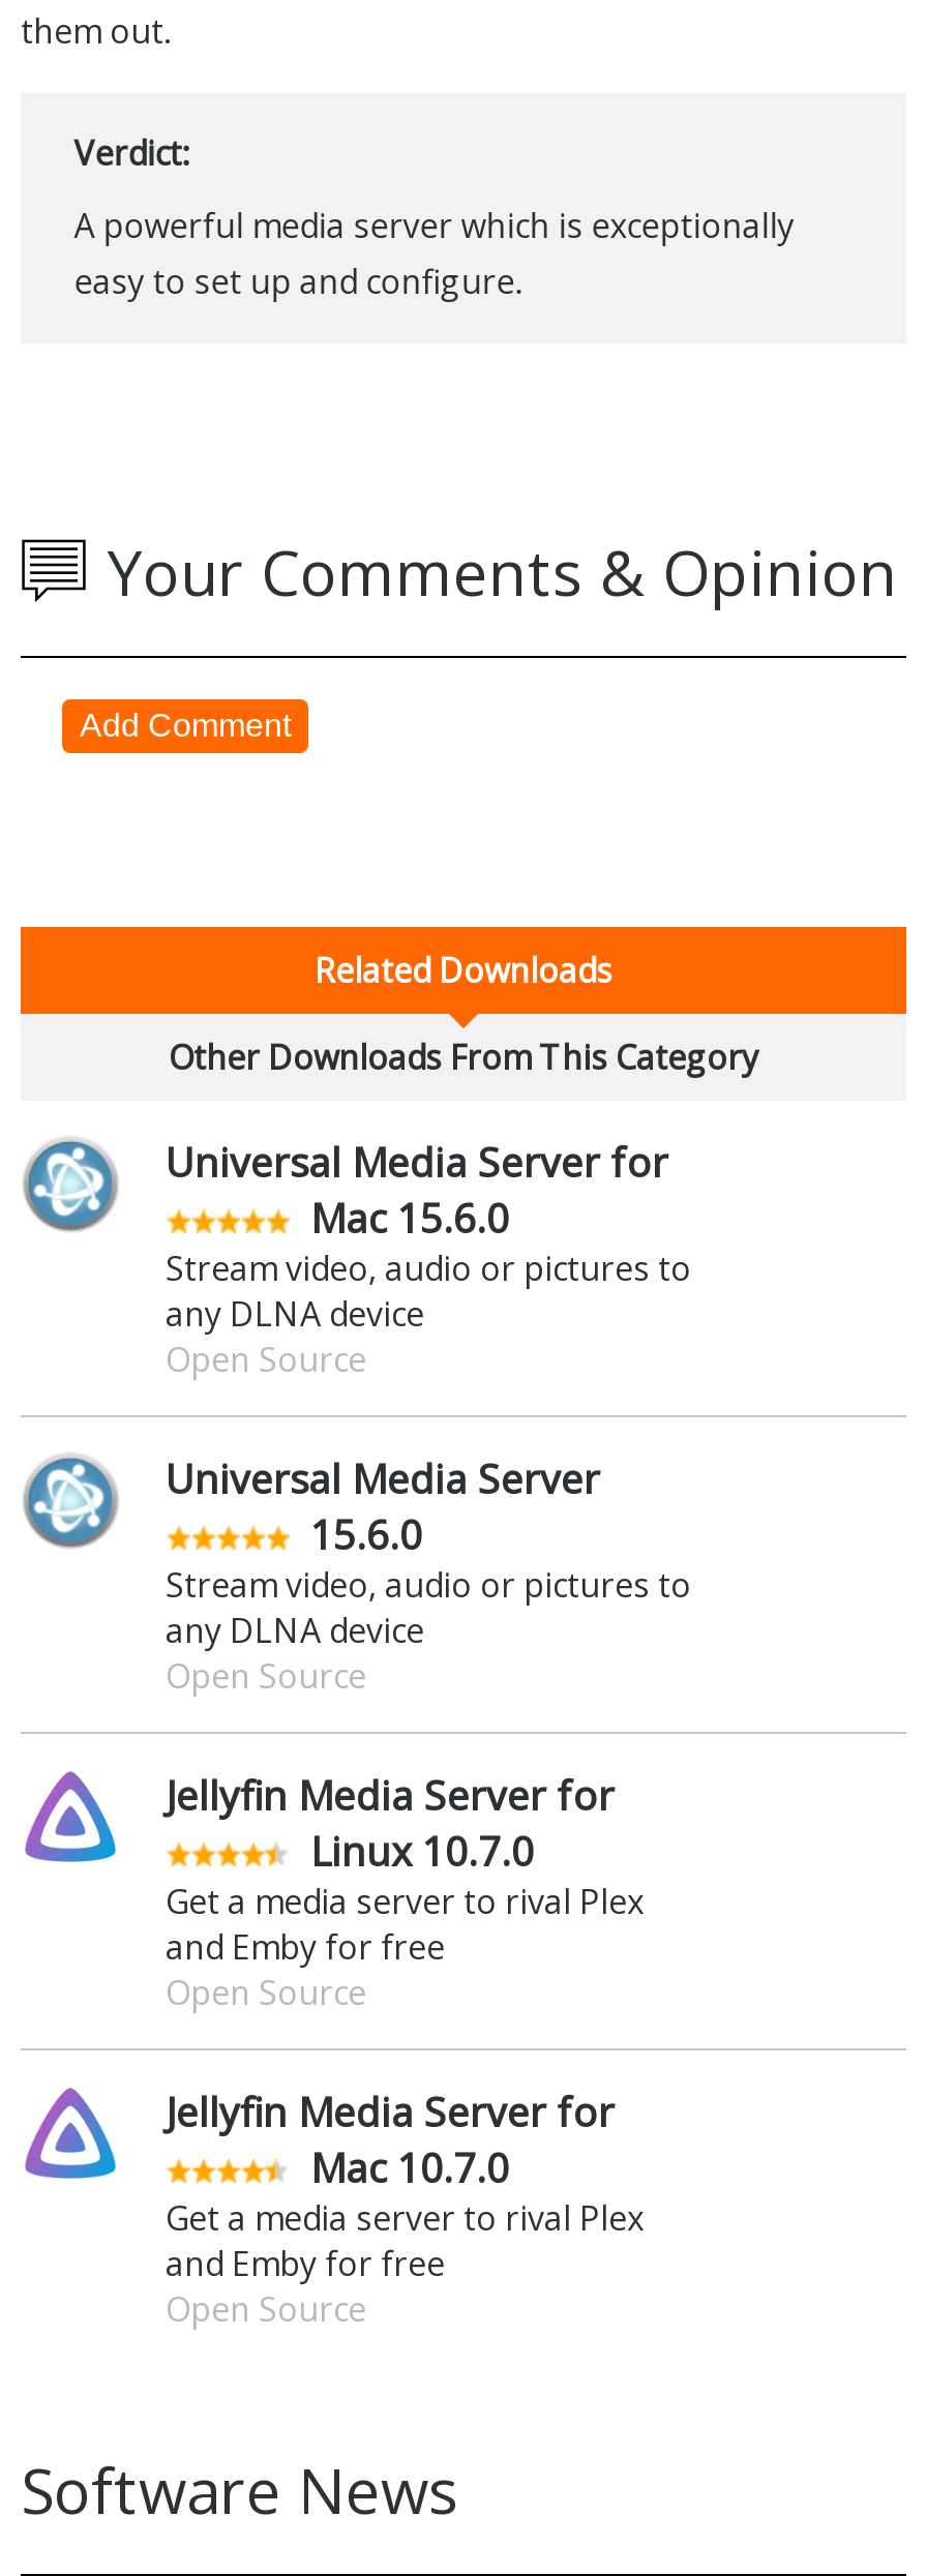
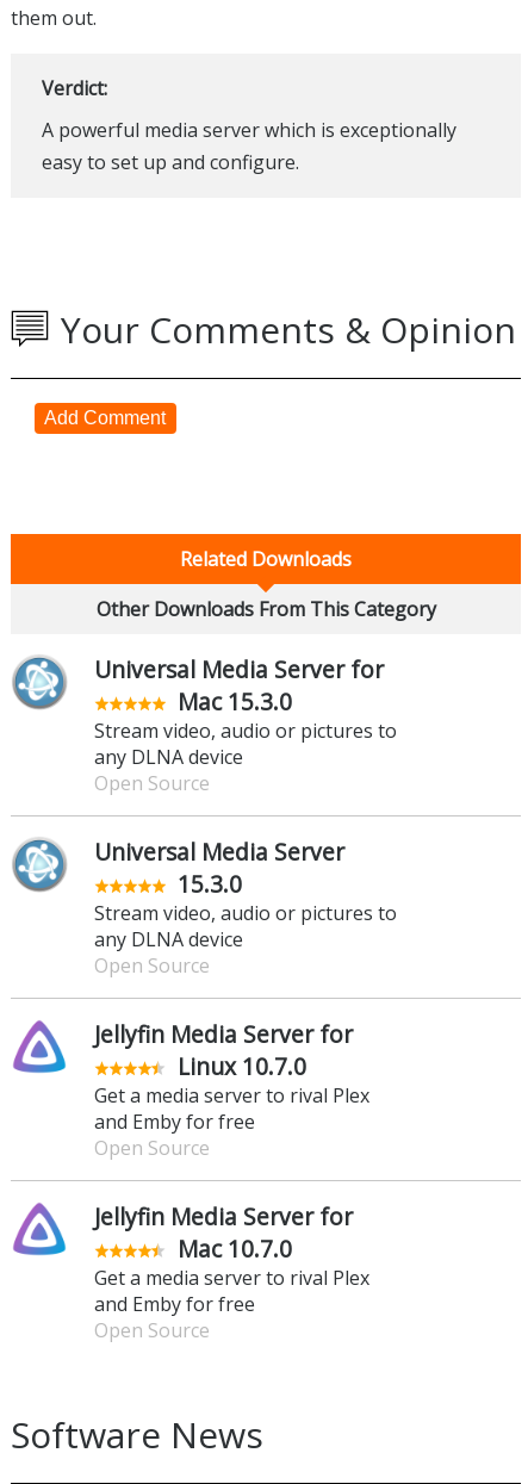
[310,1189,509,1245] Mac 15.6.0 -> [178,685,292,717] Mac 15.3.0
[310,1505,422,1561] 15.6.0 -> [178,867,242,899] 15.3.0

